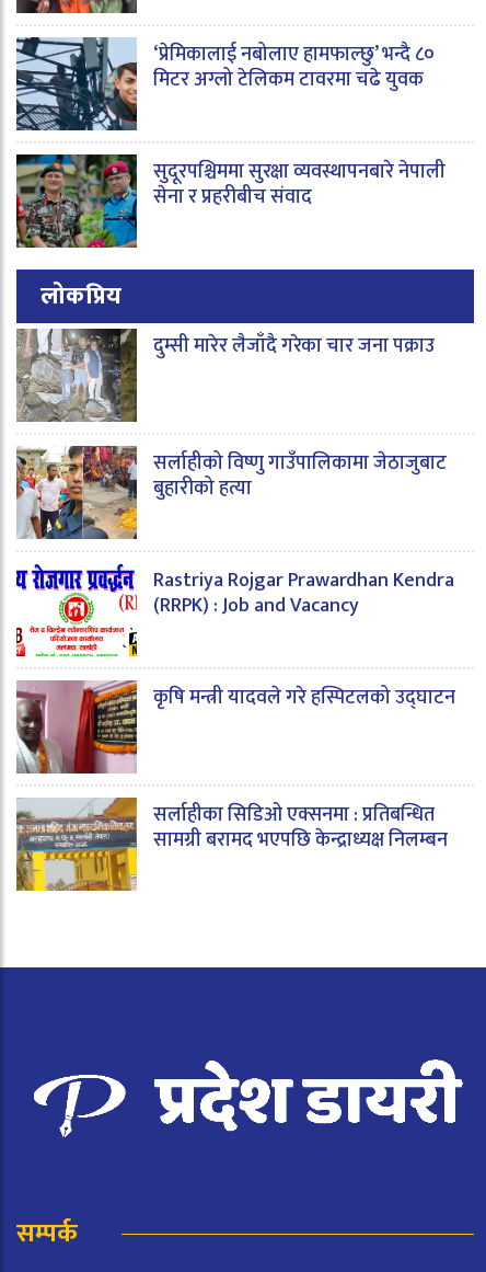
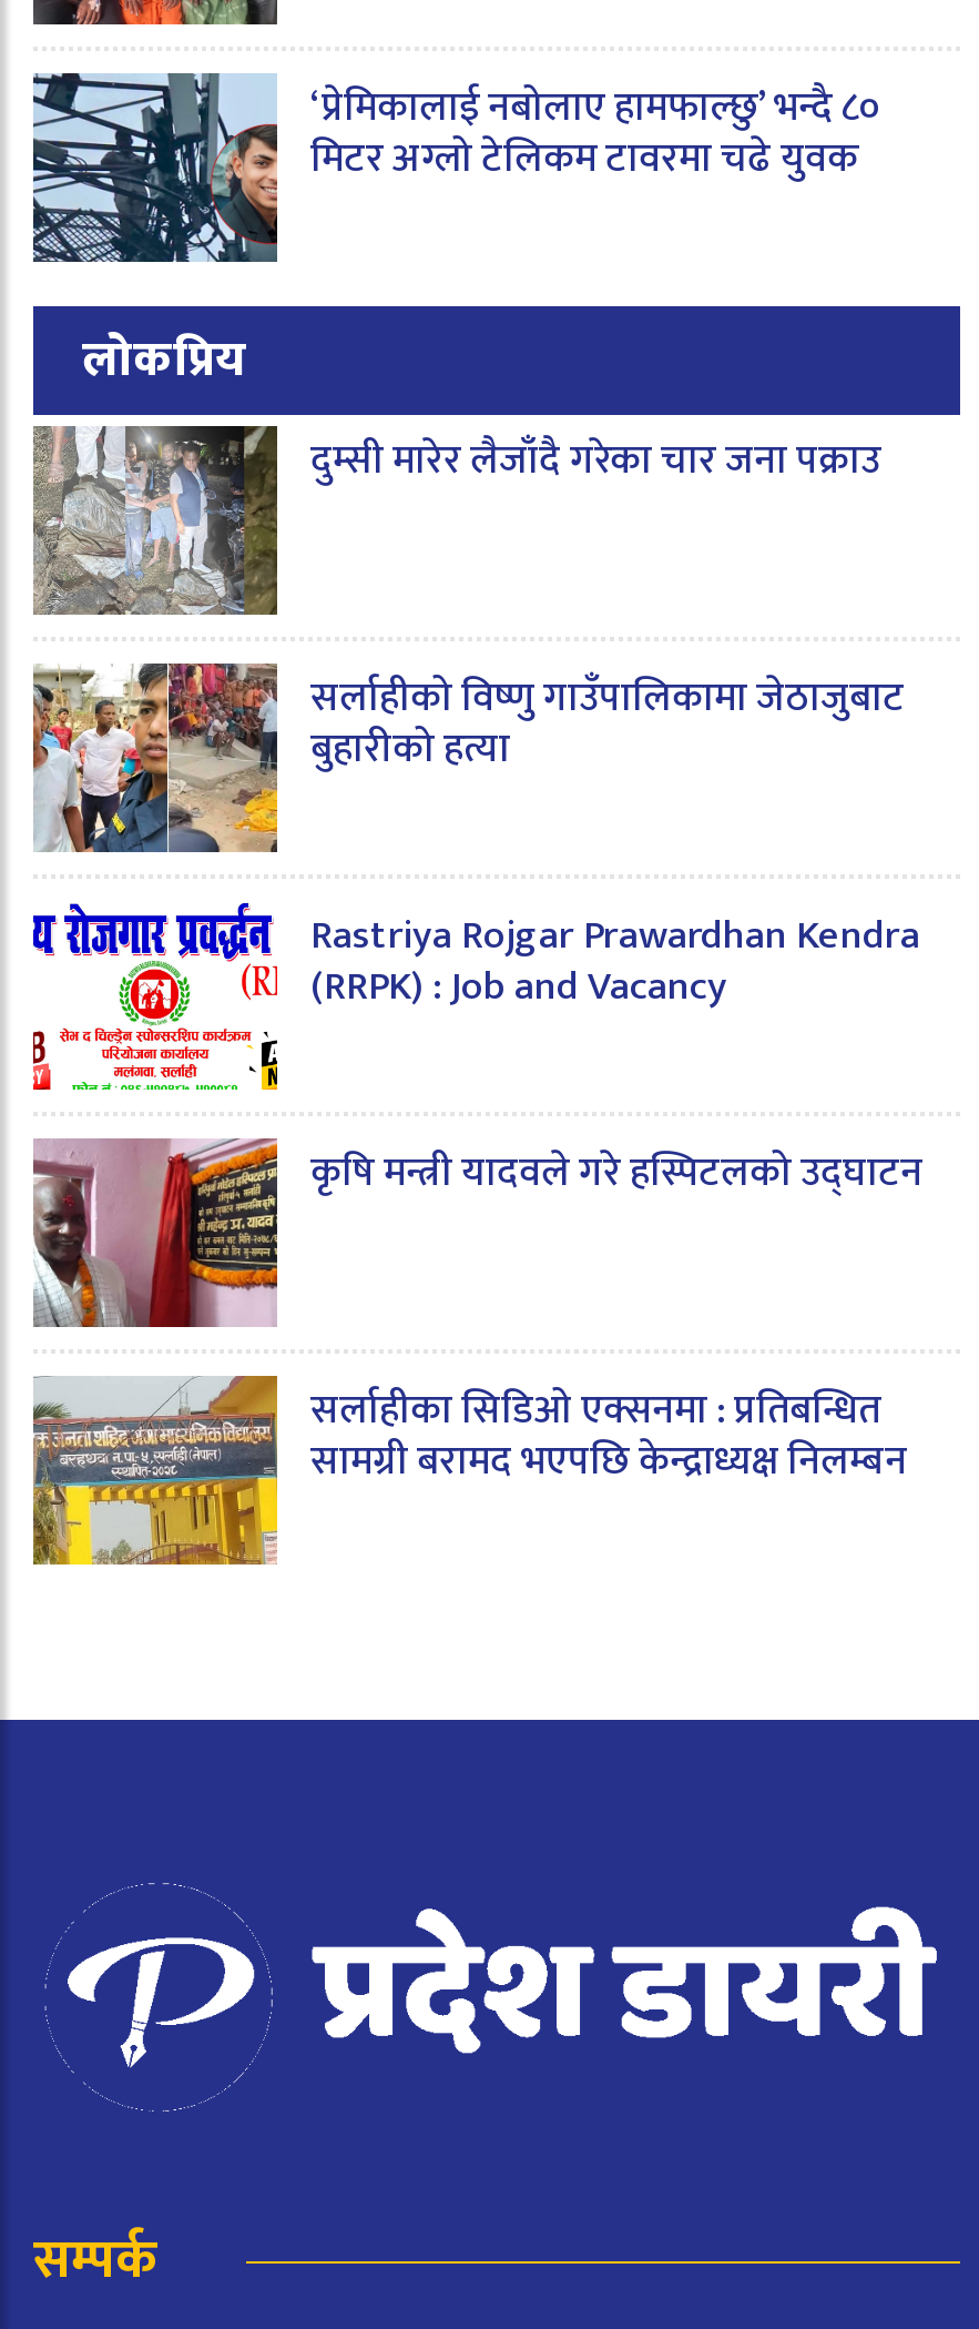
[15,153,445,249] [image] | सुदूरपश्चिममा सुरक्षा व्यवस्थापनबारे नेपाली | सेना र प्रहरीबीच संवाद -> none

